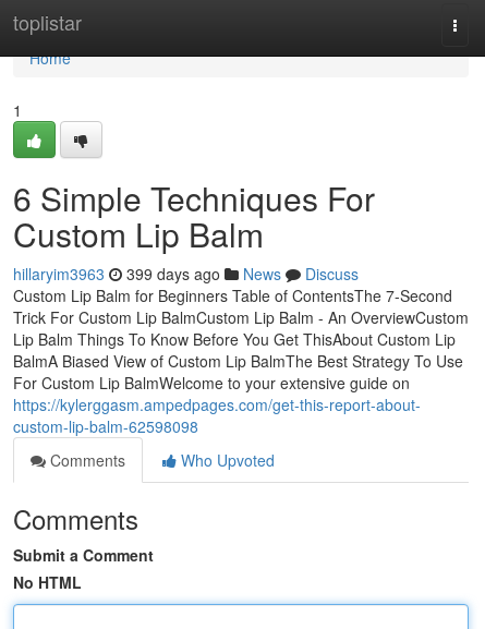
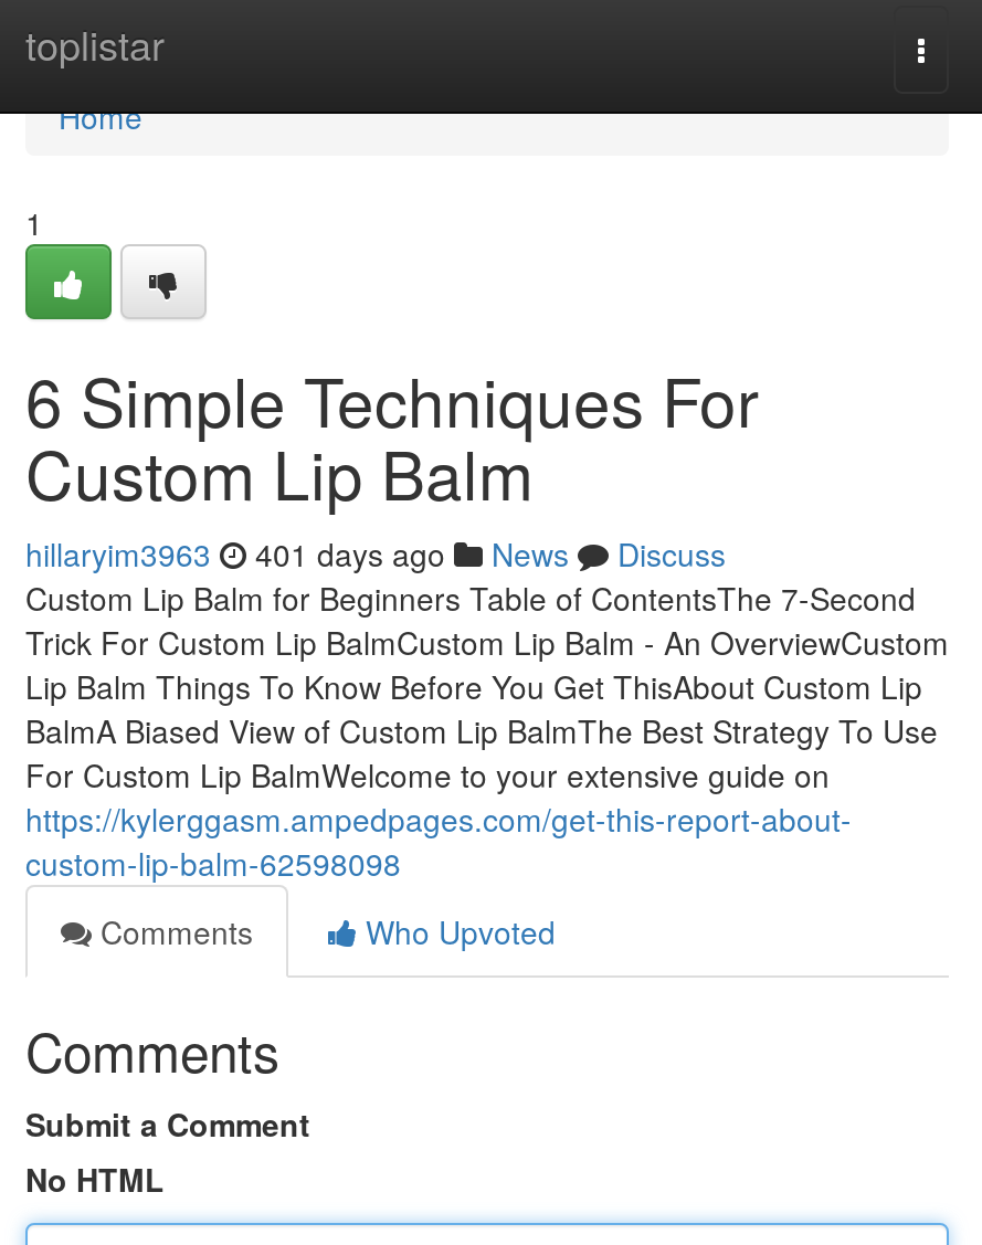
[13,263,359,285] hillaryim3963 399 days ago News Discuss -> [25,531,726,576] hillaryim3963 401 days ago News Discuss

